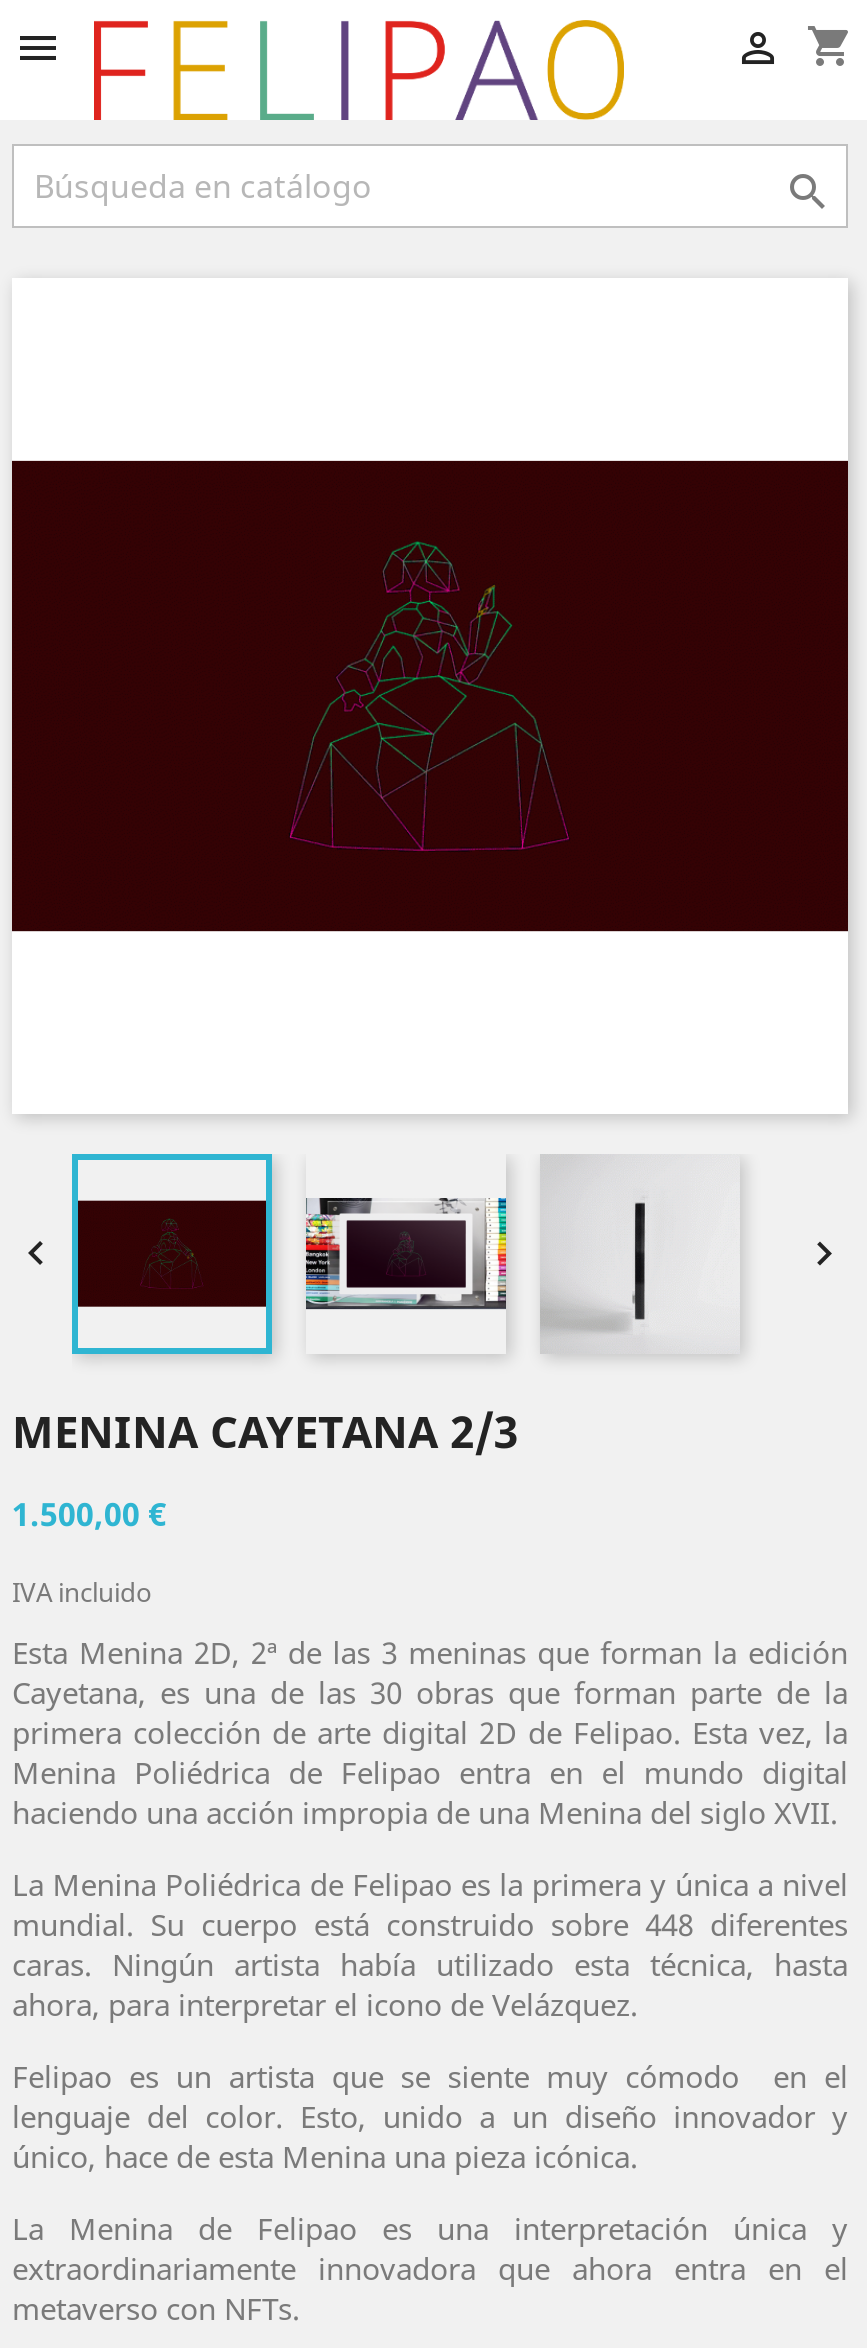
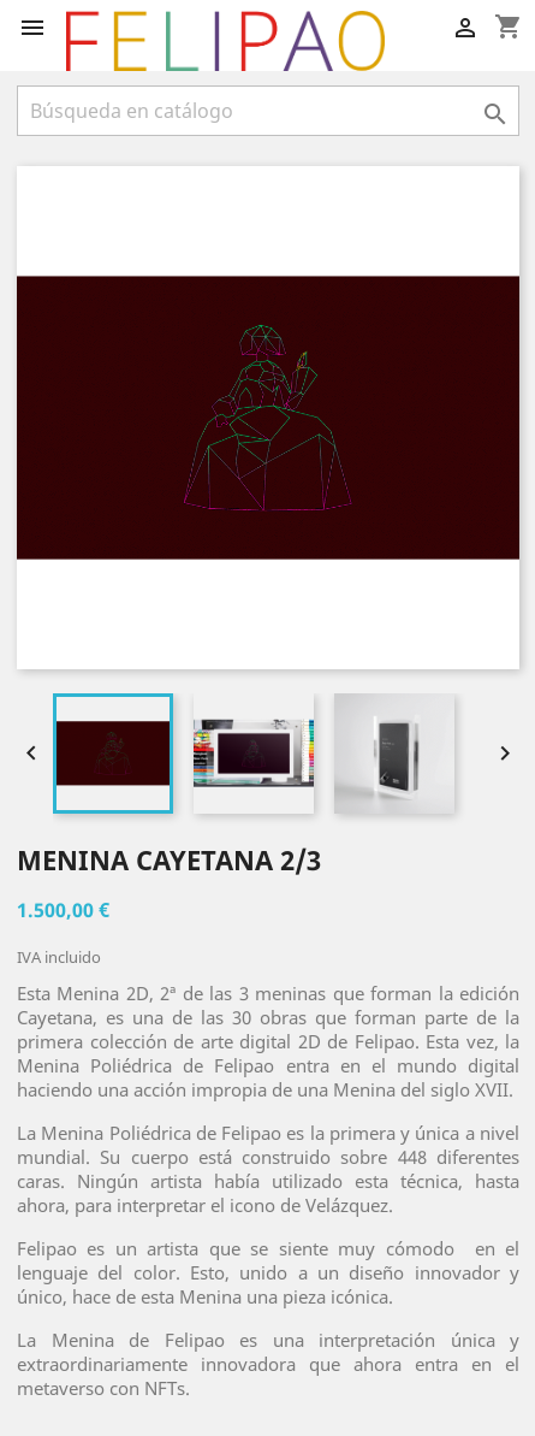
[614,1204,680,1328] [image] -> [374,722,420,799] [image]

